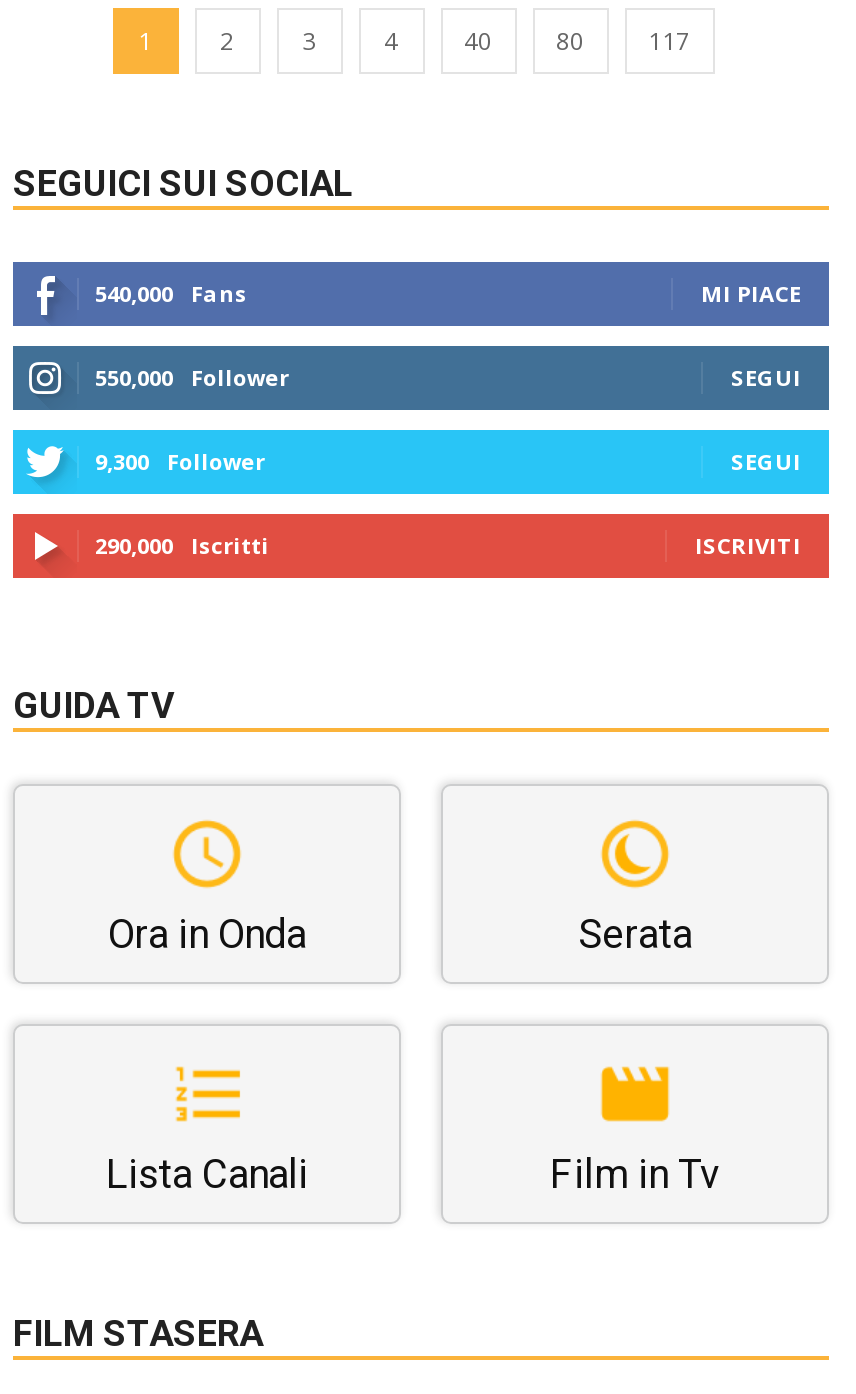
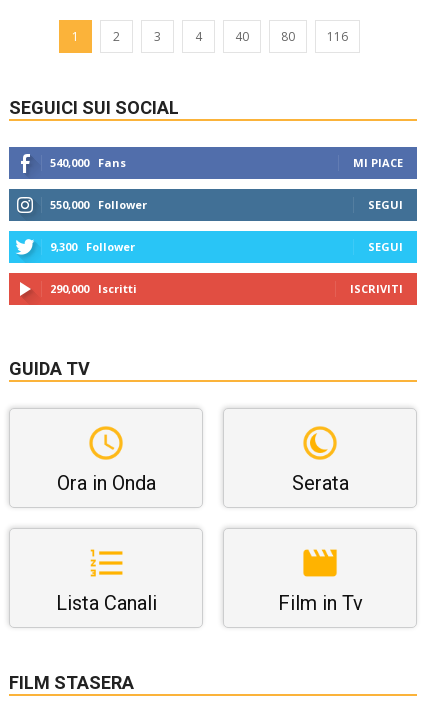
[138,24,690,58] 1 2 3 4 40 80 117 -> [71,28,347,45] 1 2 3 4 40 80 116

